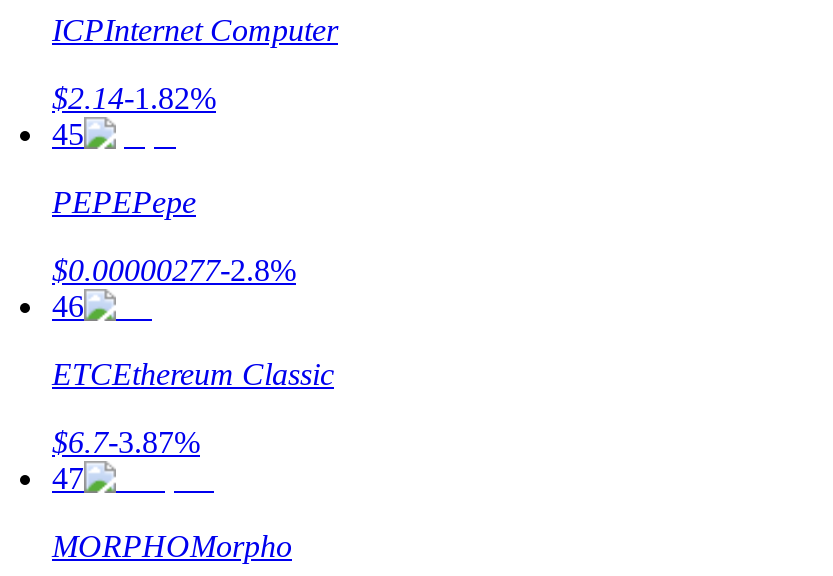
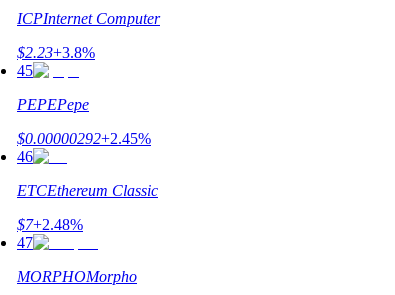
[52,80,216,114] $2.14-1.82% -> [17,43,95,60] $2.23+3.8%
[52,252,296,286] $0.00000277-2.8% -> [17,129,151,146] $0.00000292+2.45%
[52,424,200,458] $6.7-3.87% -> [17,215,83,232] $7+2.48%

